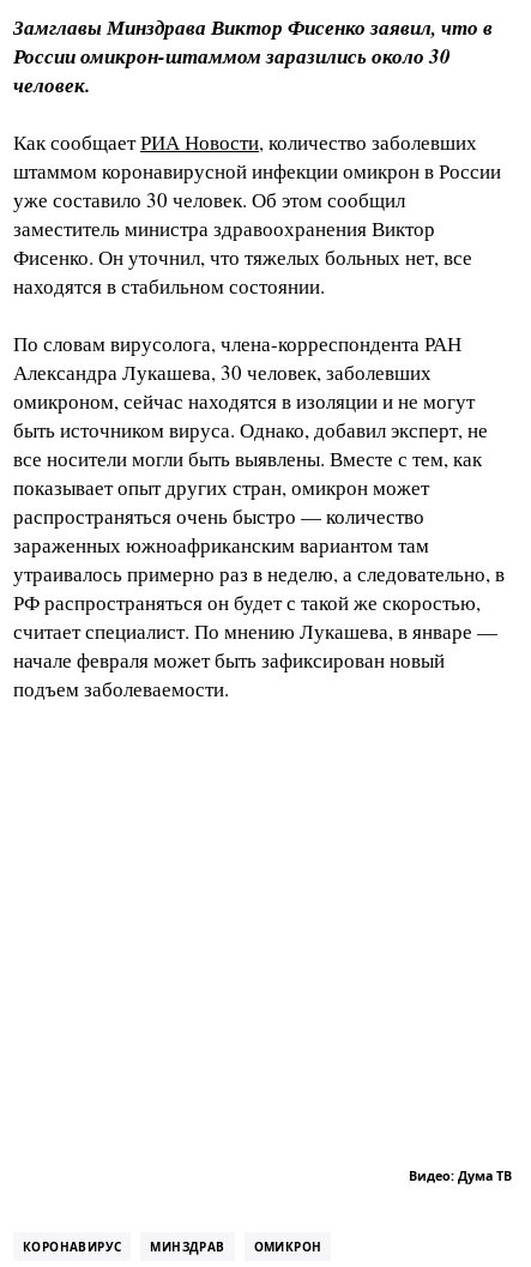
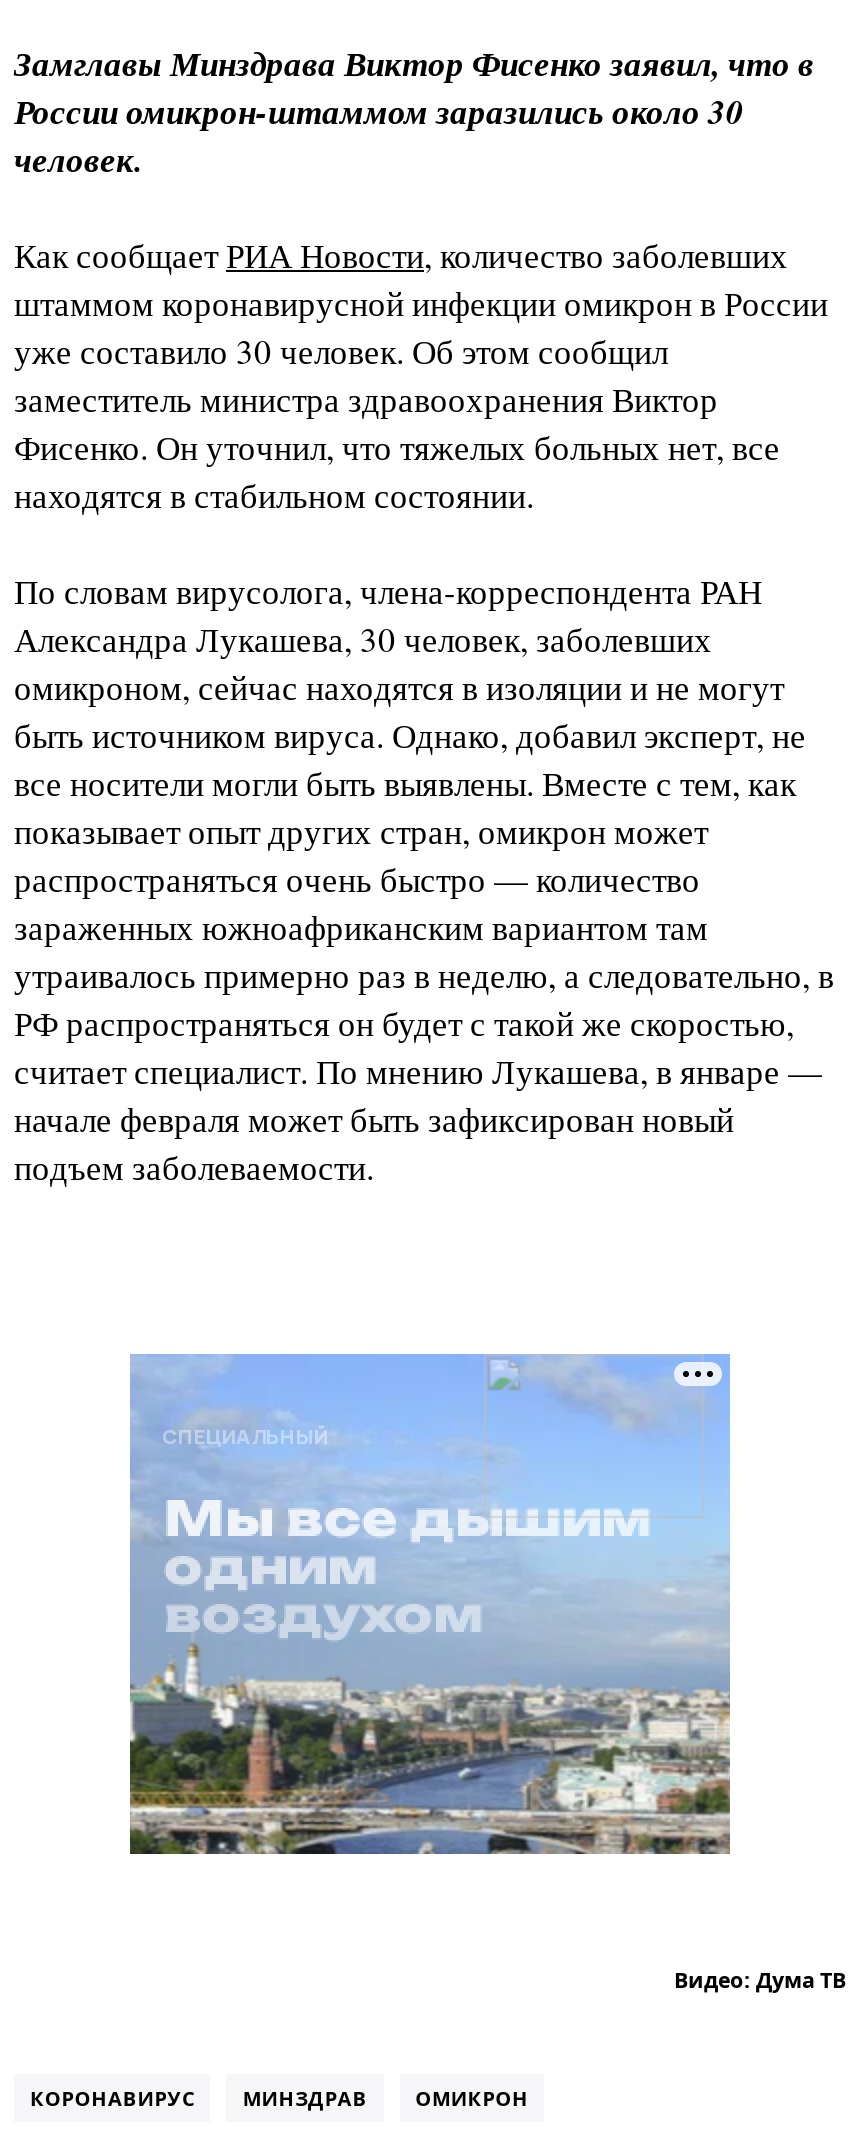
none -> [128,1352,732,1856] [image]

